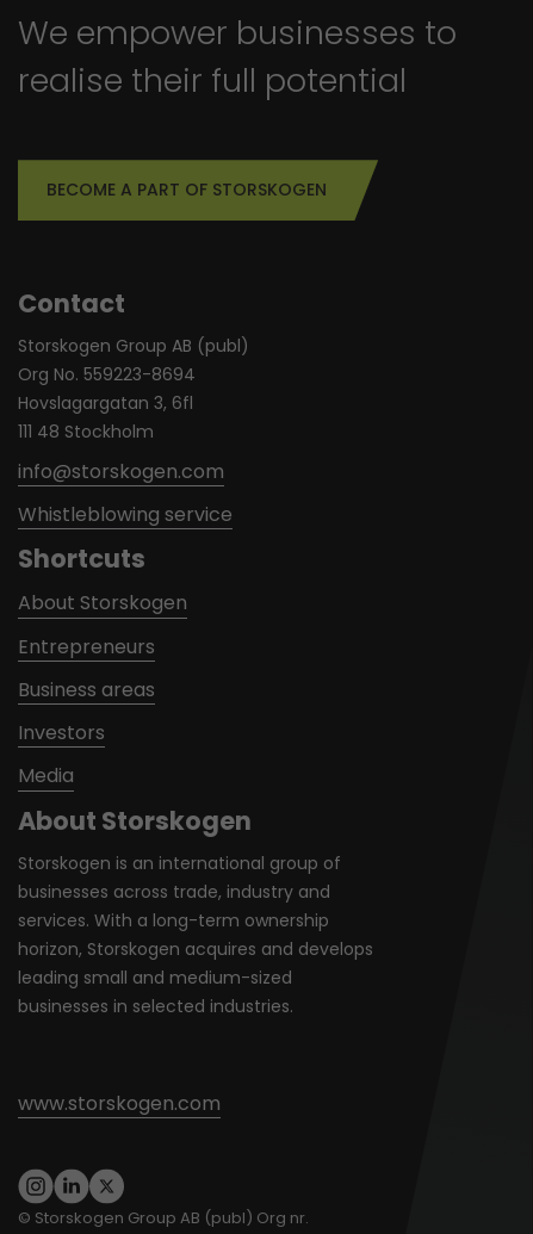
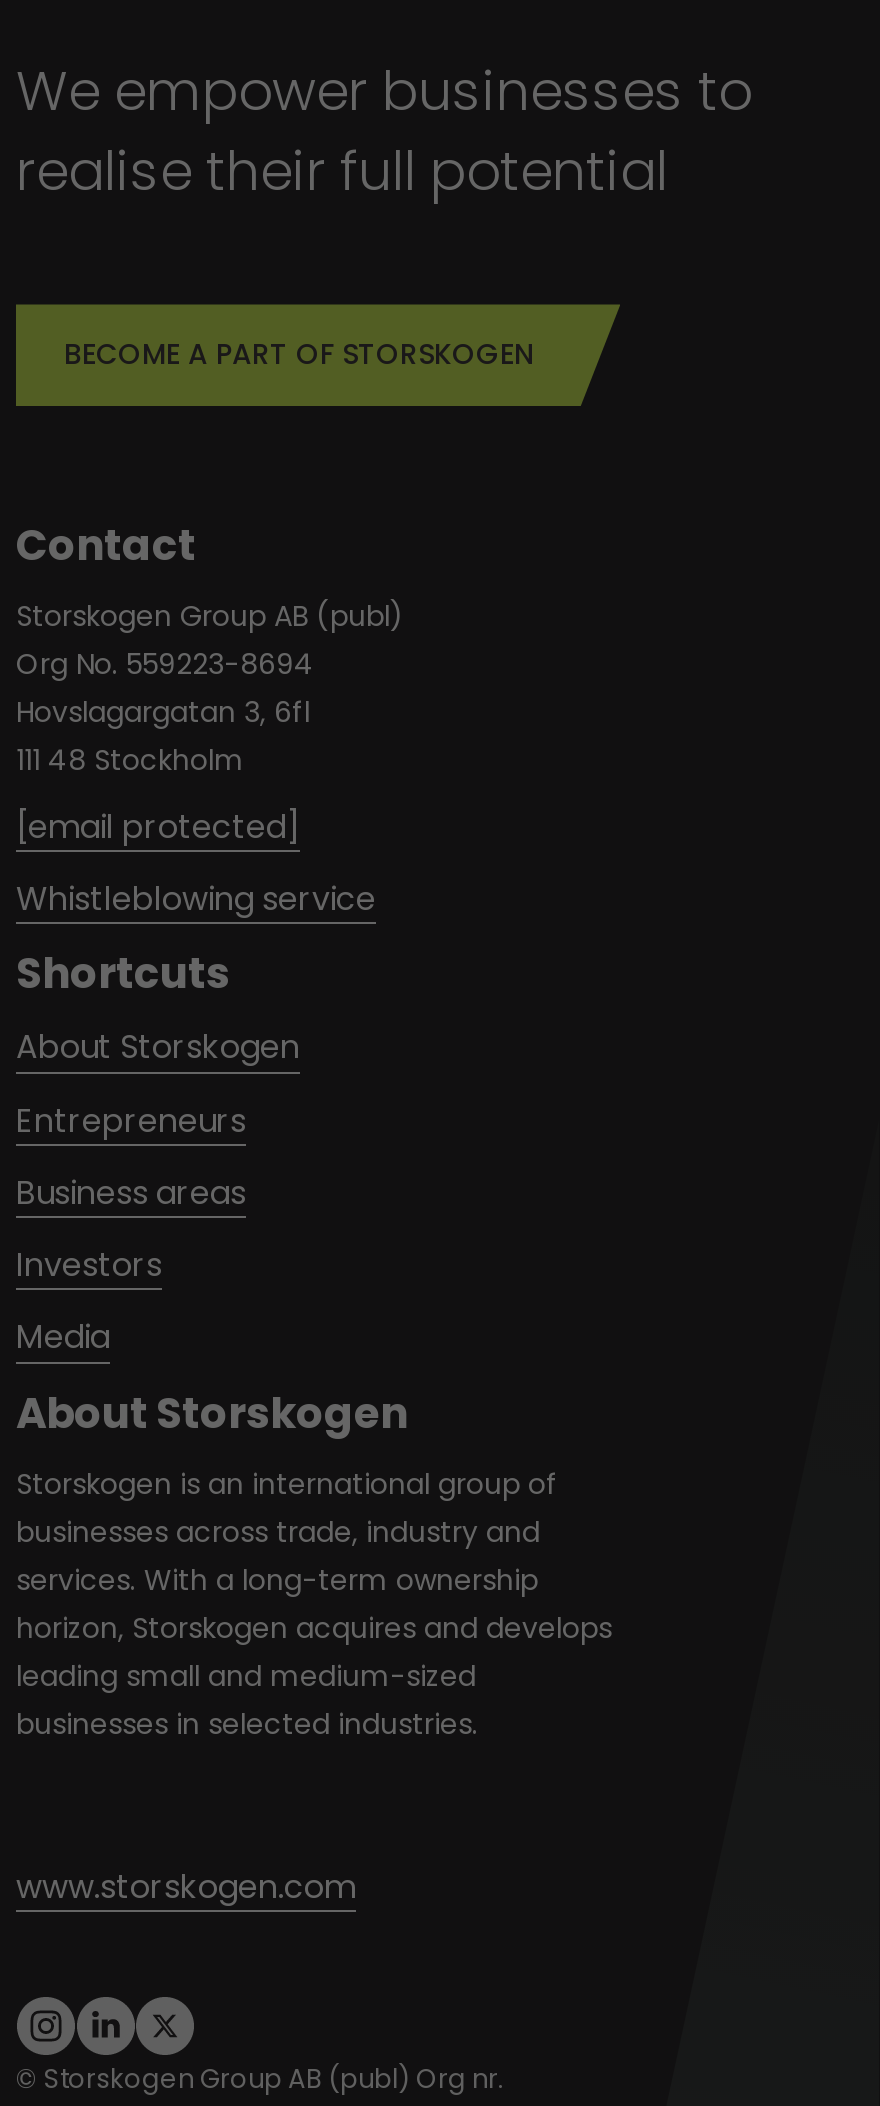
[18,458,224,485] info@storskogen.com -> [16,804,300,850] [email protected]

